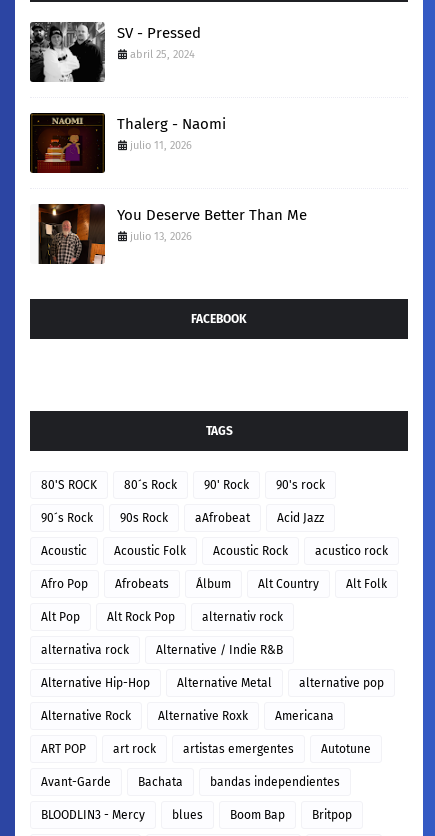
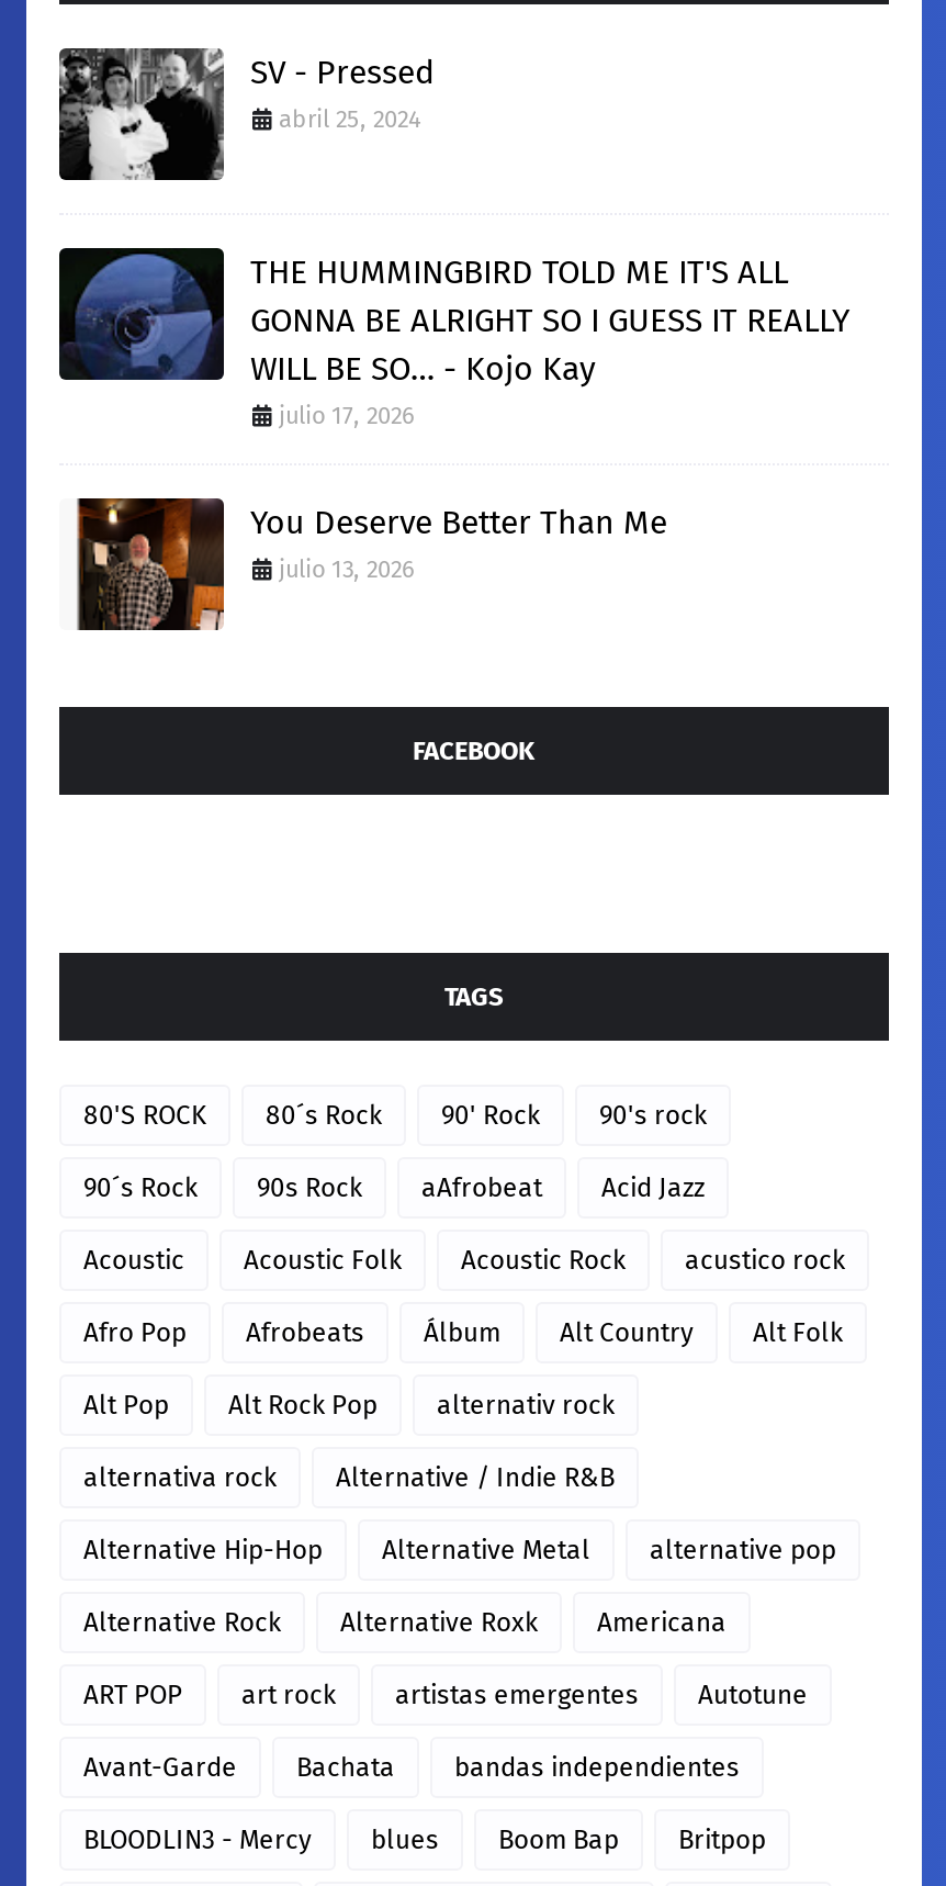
[31,114,226,174] [image] | Thalerg - Naomi | julio 11, 2026 -> [61,252,849,430] [image] | THE HUMMINGBIRD TOLD ME IT'S ALL | GONNA BE ALRIGHT SO I GUESS IT REALLY | WILL BE SO… - Kojo Kay | julio 17, 2026

